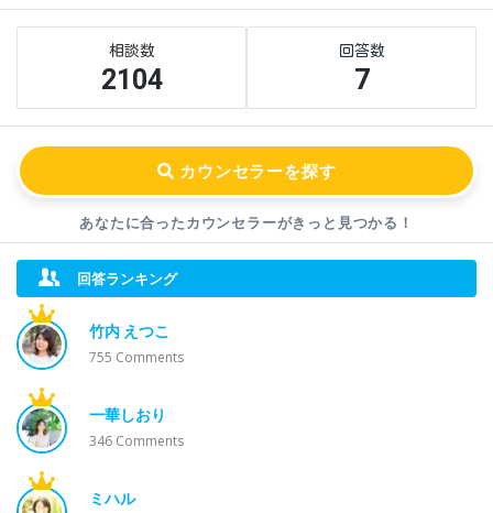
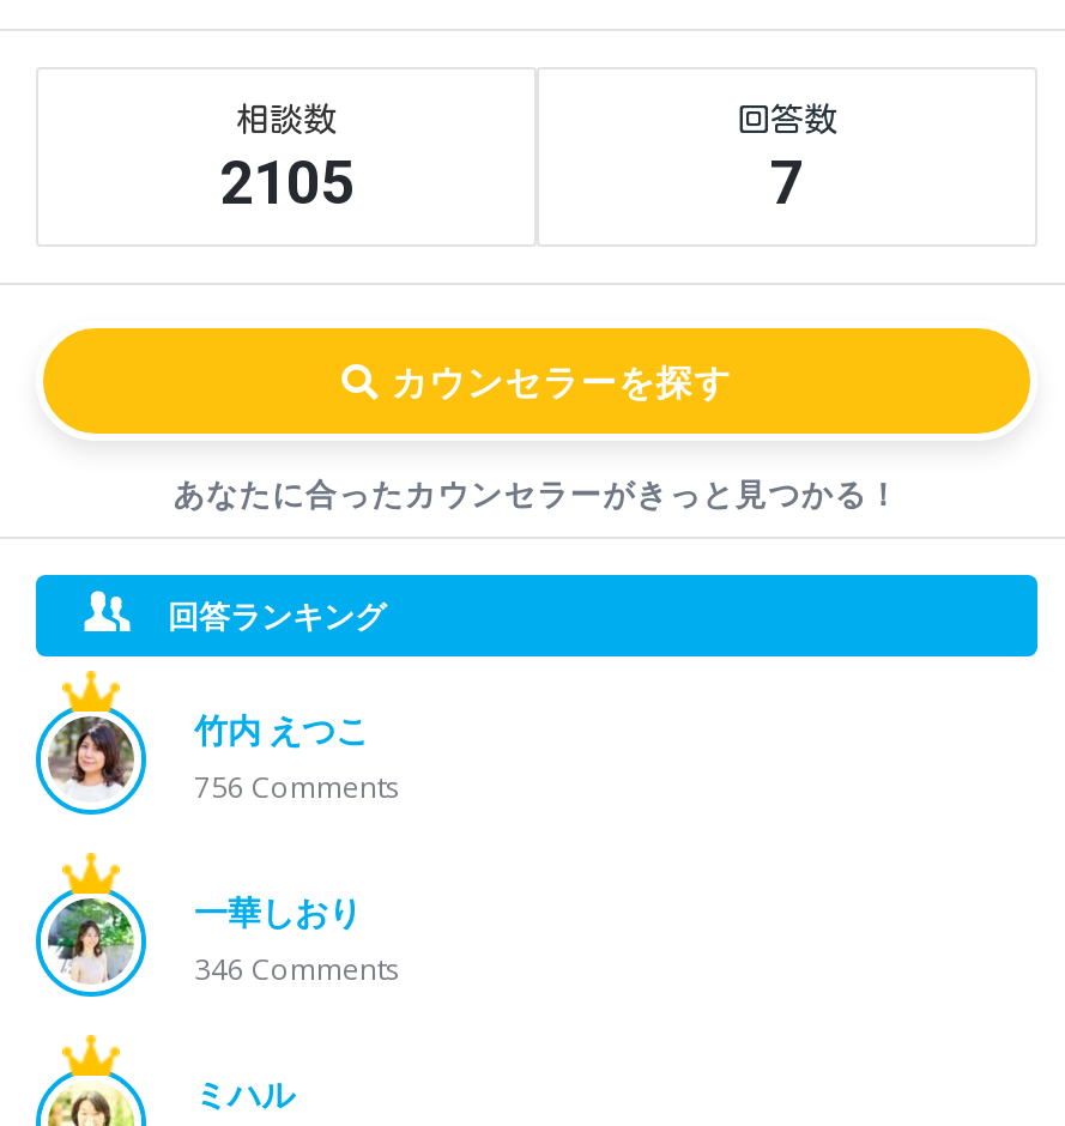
[101,64,162,96] 2104 -> [219,149,353,218] 2105
[89,348,184,367] 755 Comments -> [194,767,400,807] 756 Comments

